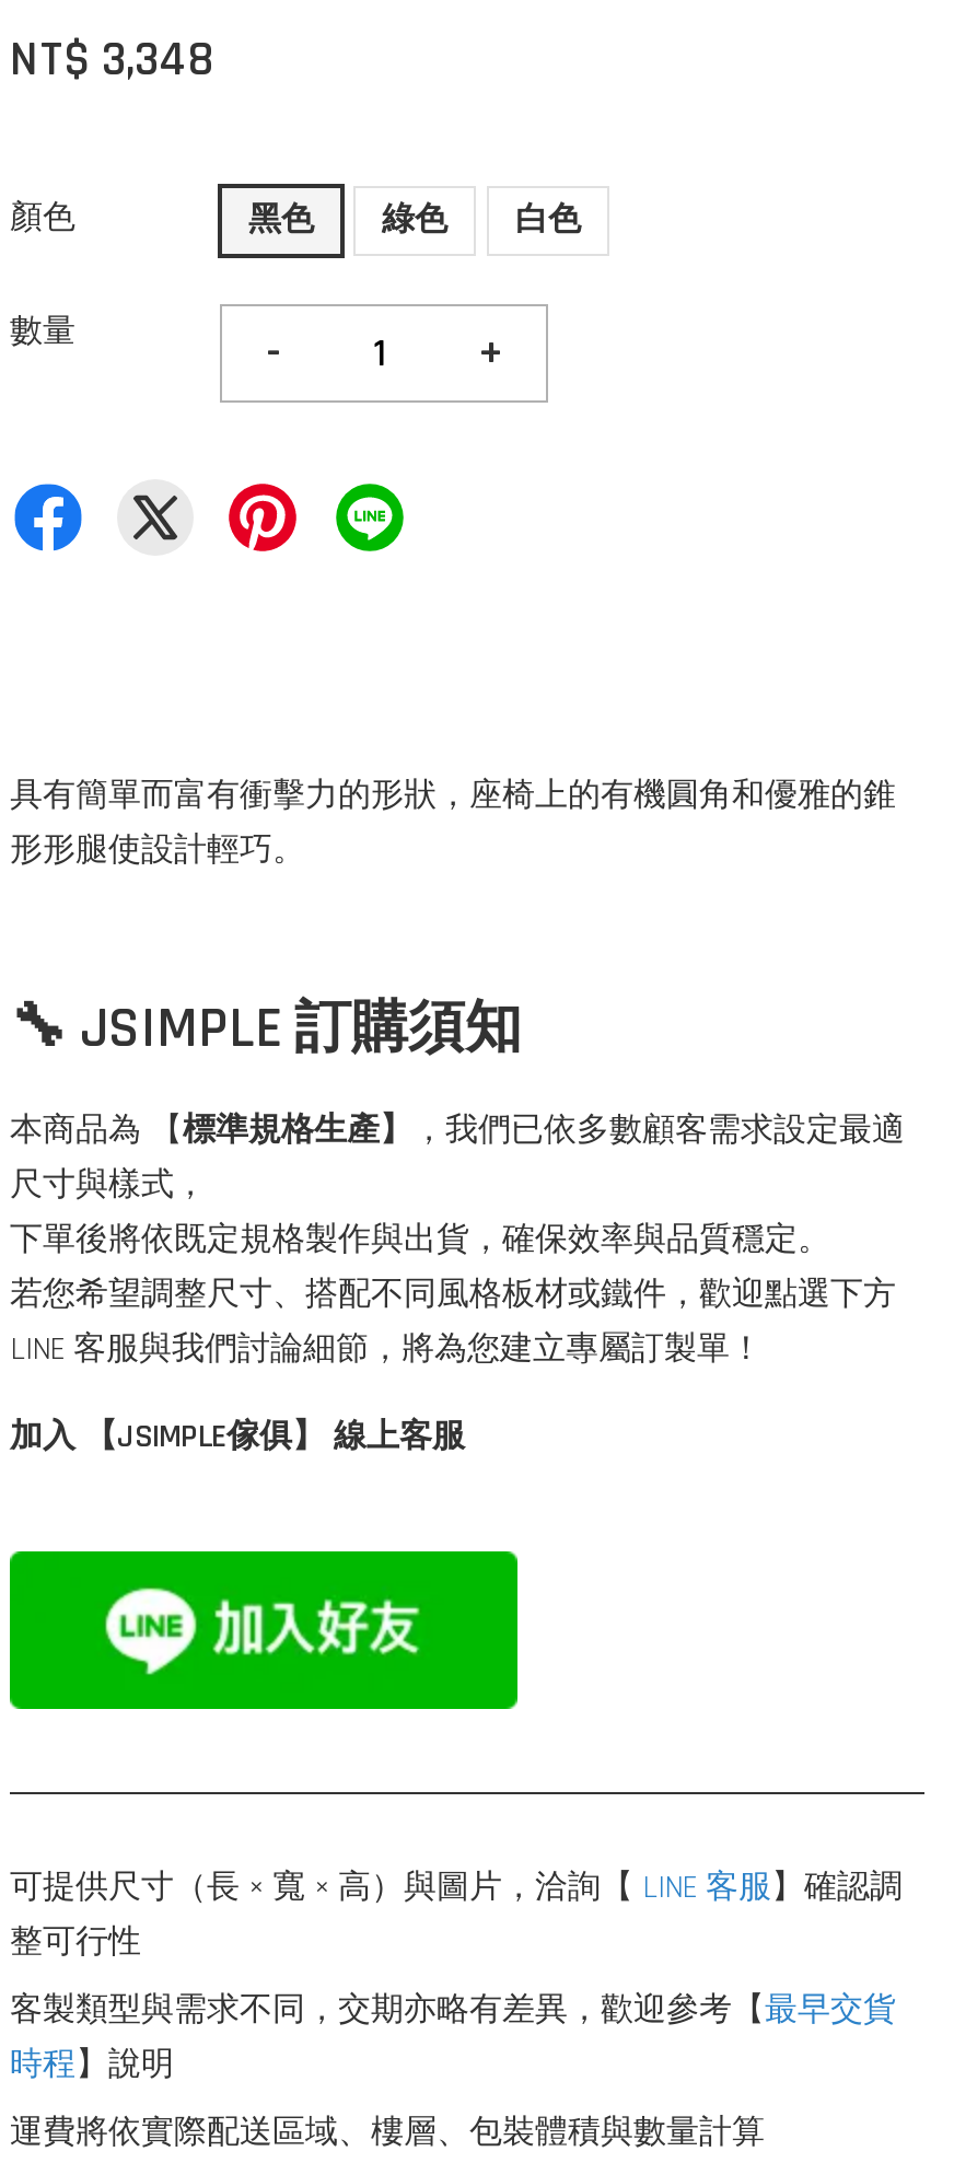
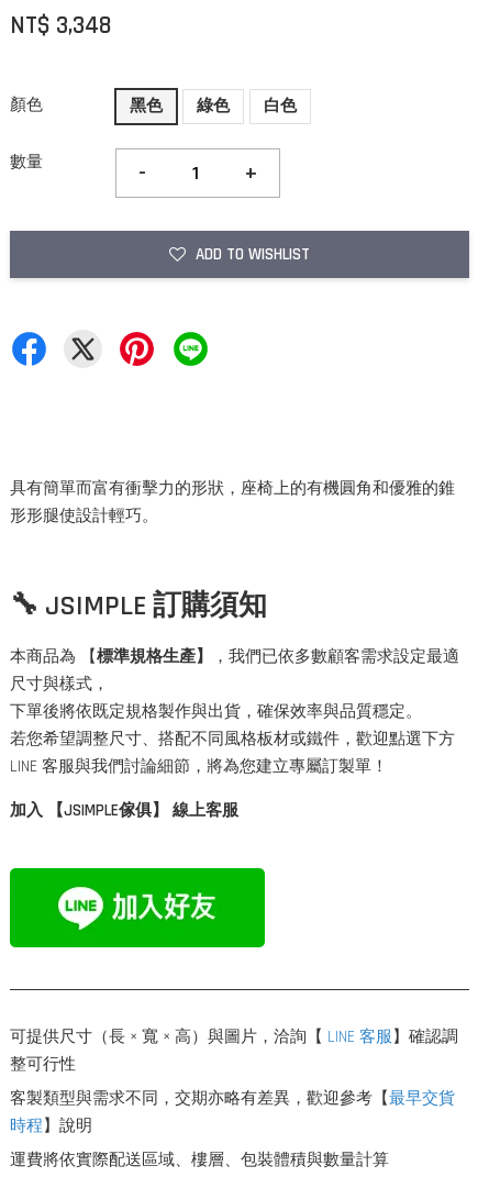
none -> [196,244,310,264] ADD TO WISHLIST

